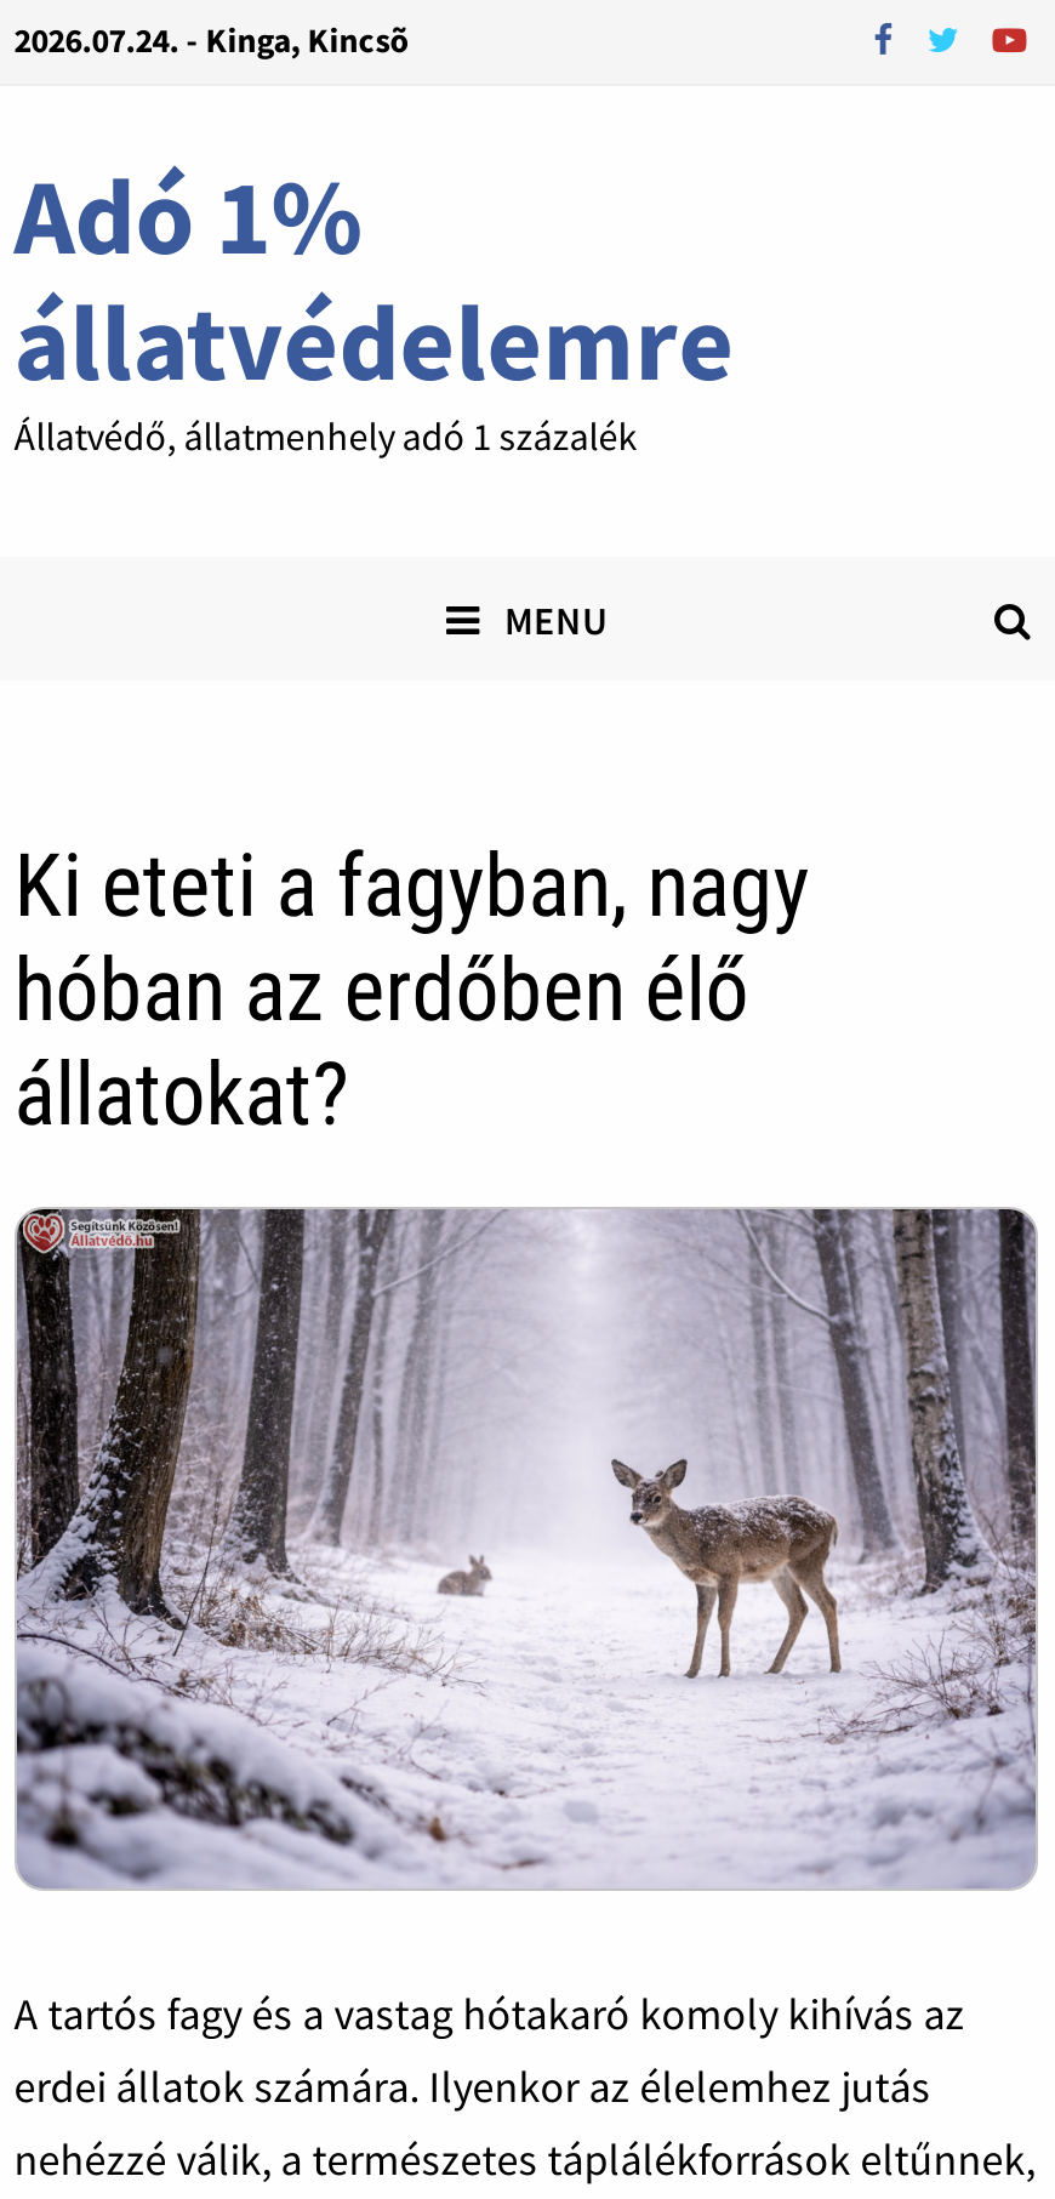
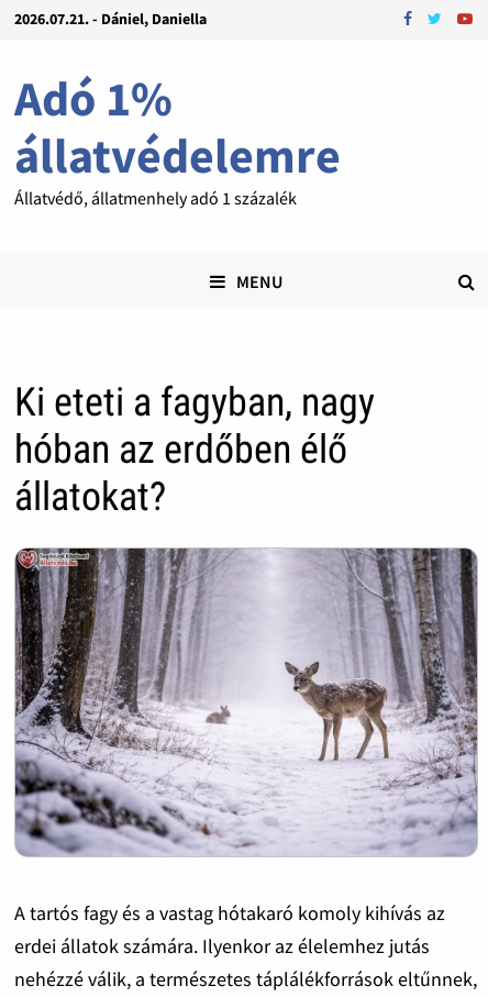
[14,18,409,62] 2026.07.24. - Kinga, Kincsõ -> [14,9,206,29] 2026.07.21. - Dániel, Daniella

